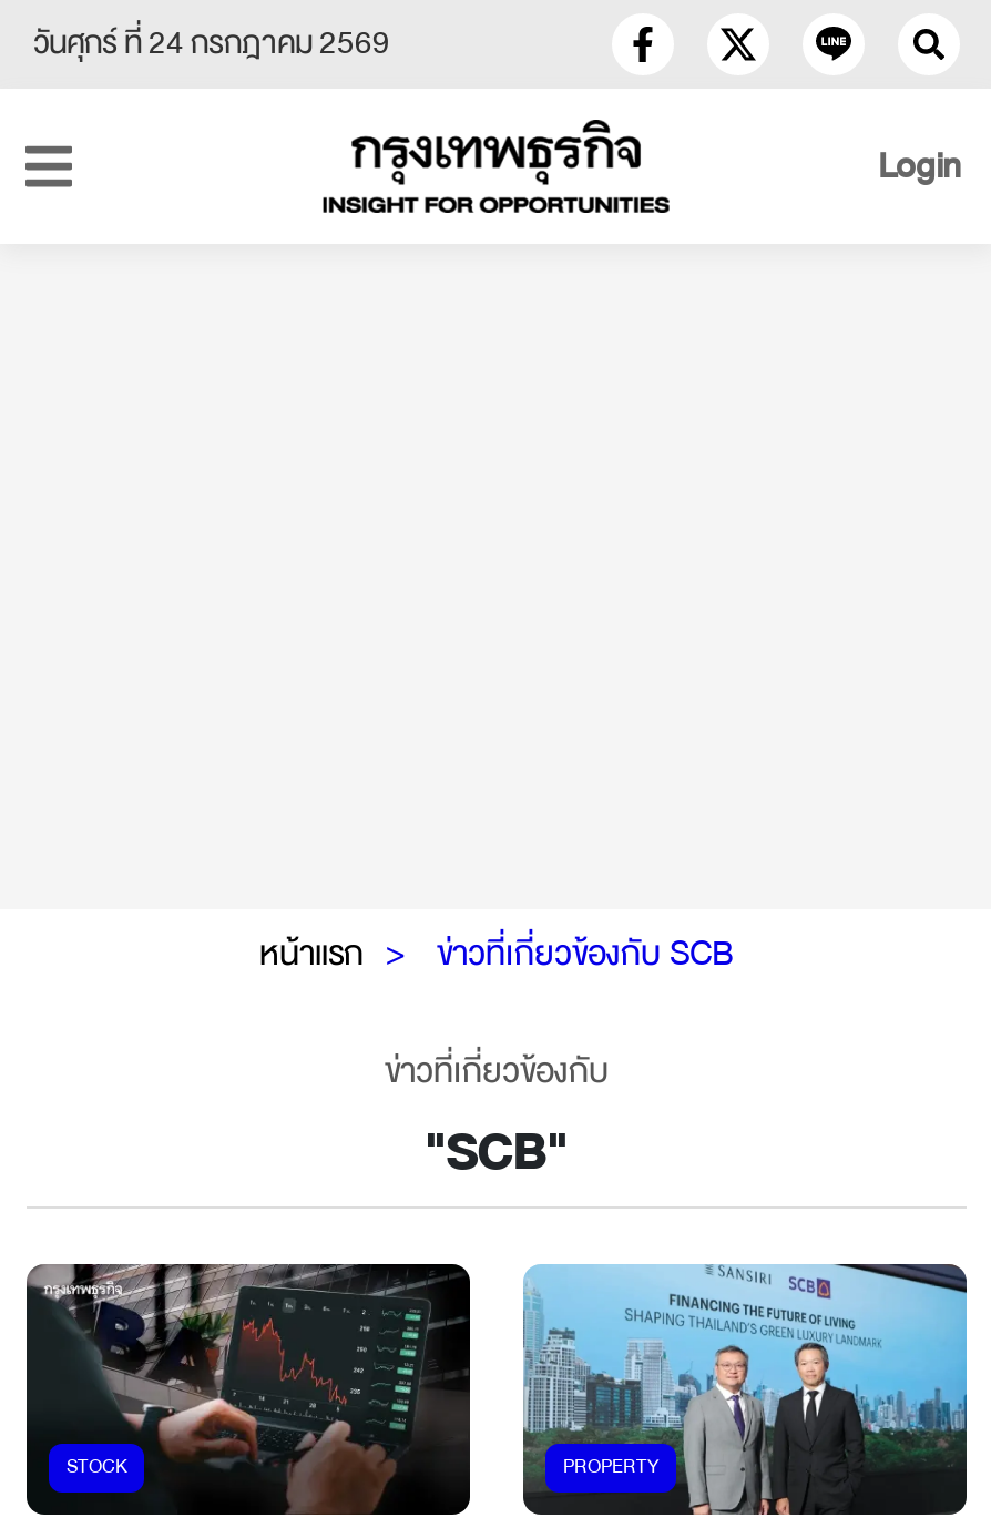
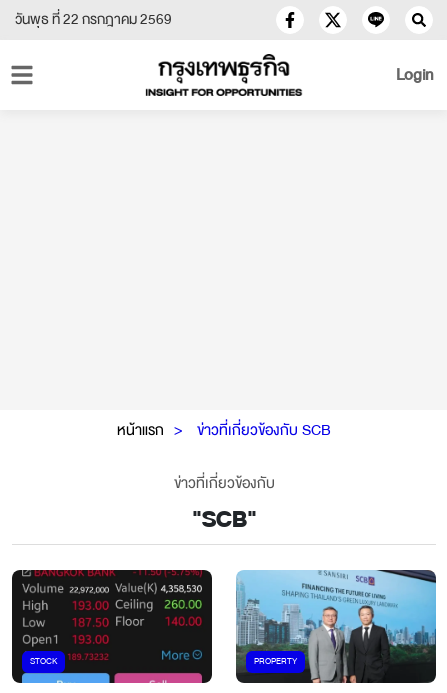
[33,16,390,71] วันศุกร์ ที่ 24 กรกฎาคม 2569 -> [15,7,172,32] วันพุธ ที่ 22 กรกฎาคม 2569
[27,1262,450,1517] [image] -> [13,569,204,684] [image]

